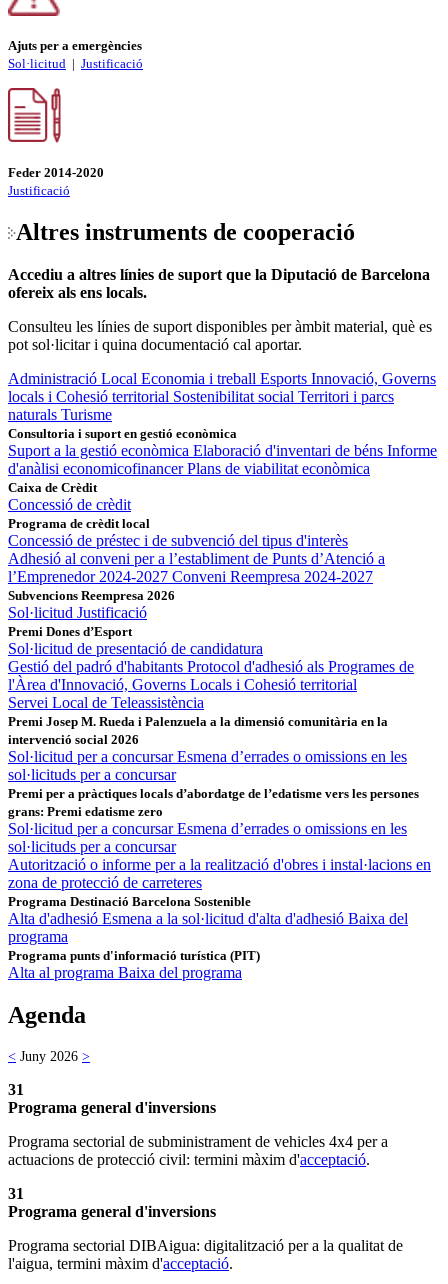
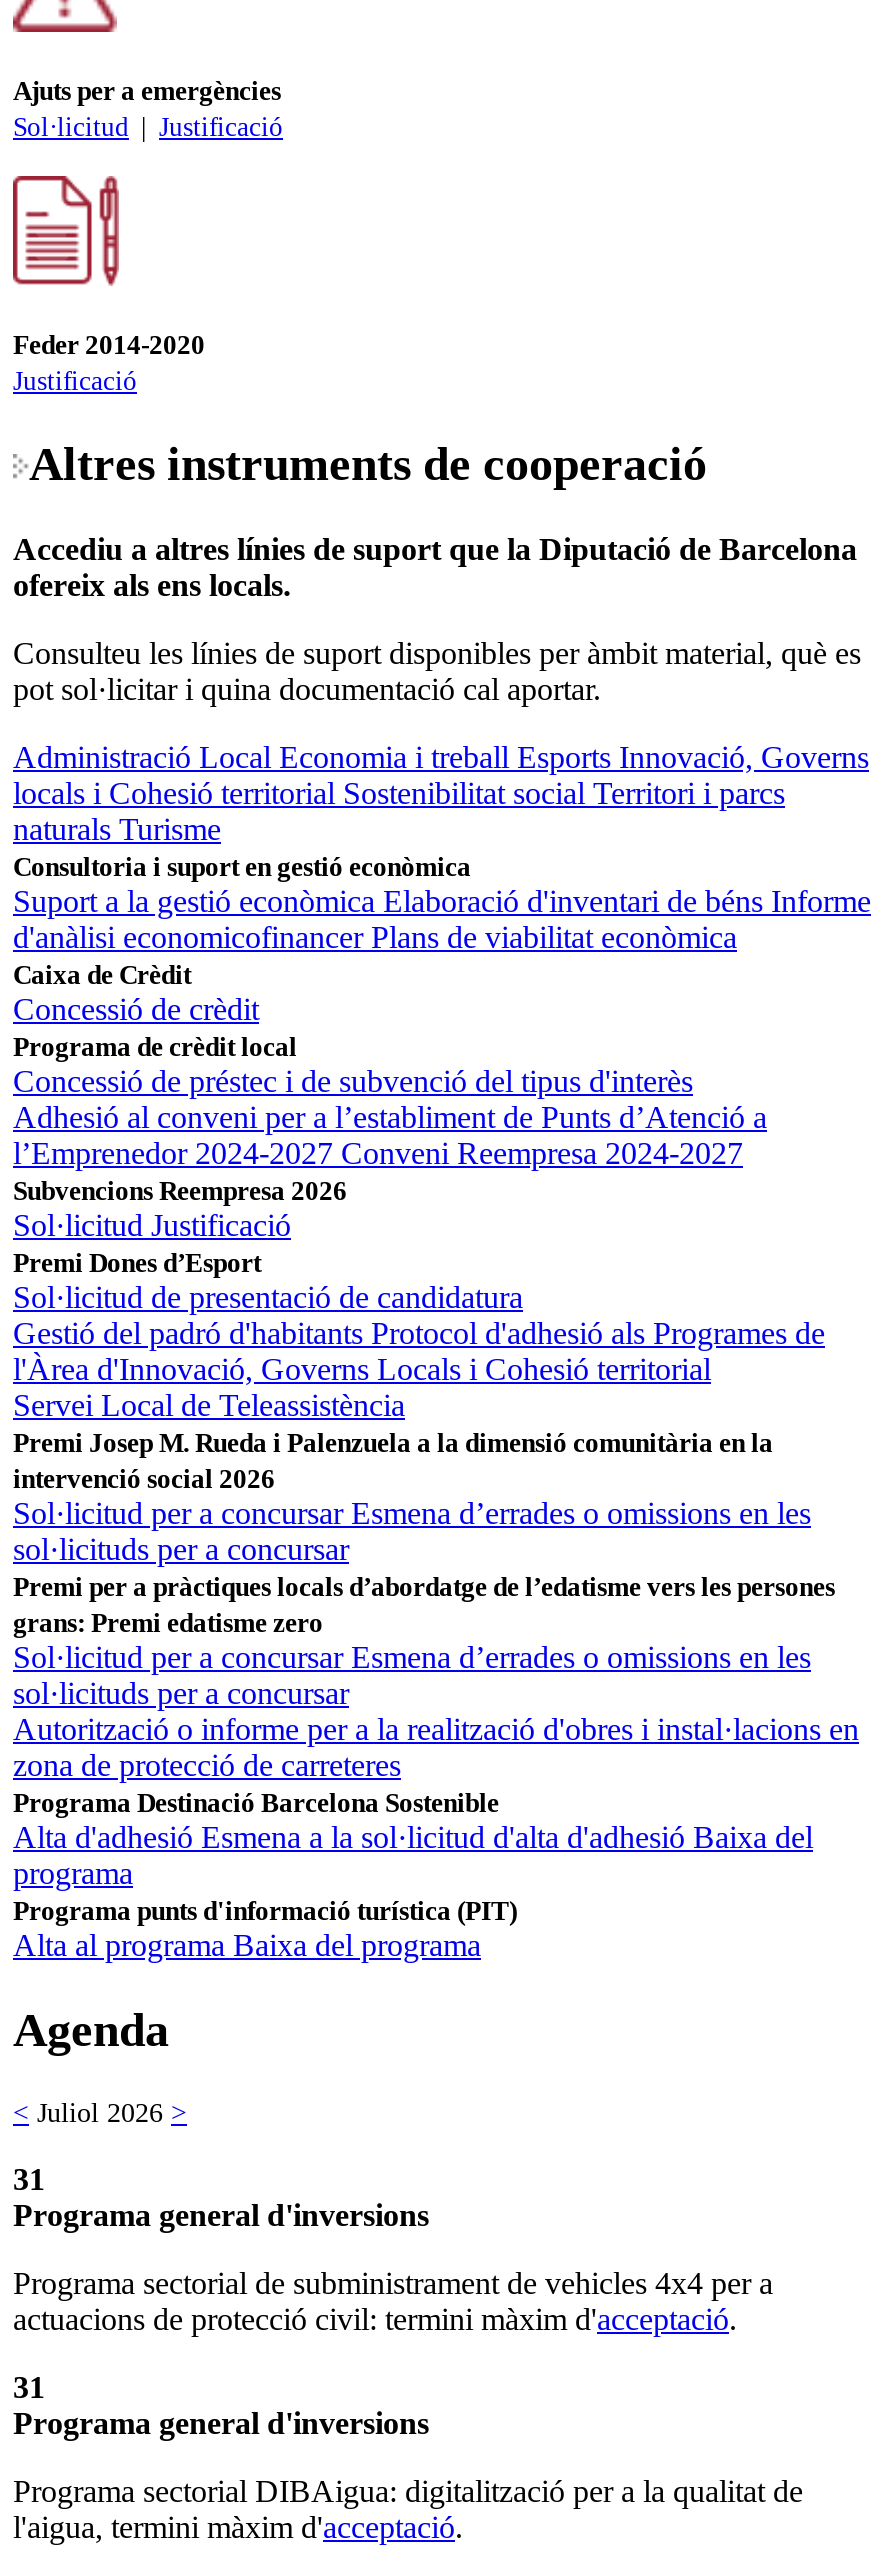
[8,1049,90,1064] < Juny 2026 > -> [13,2098,187,2128] < Juliol 2026 >

